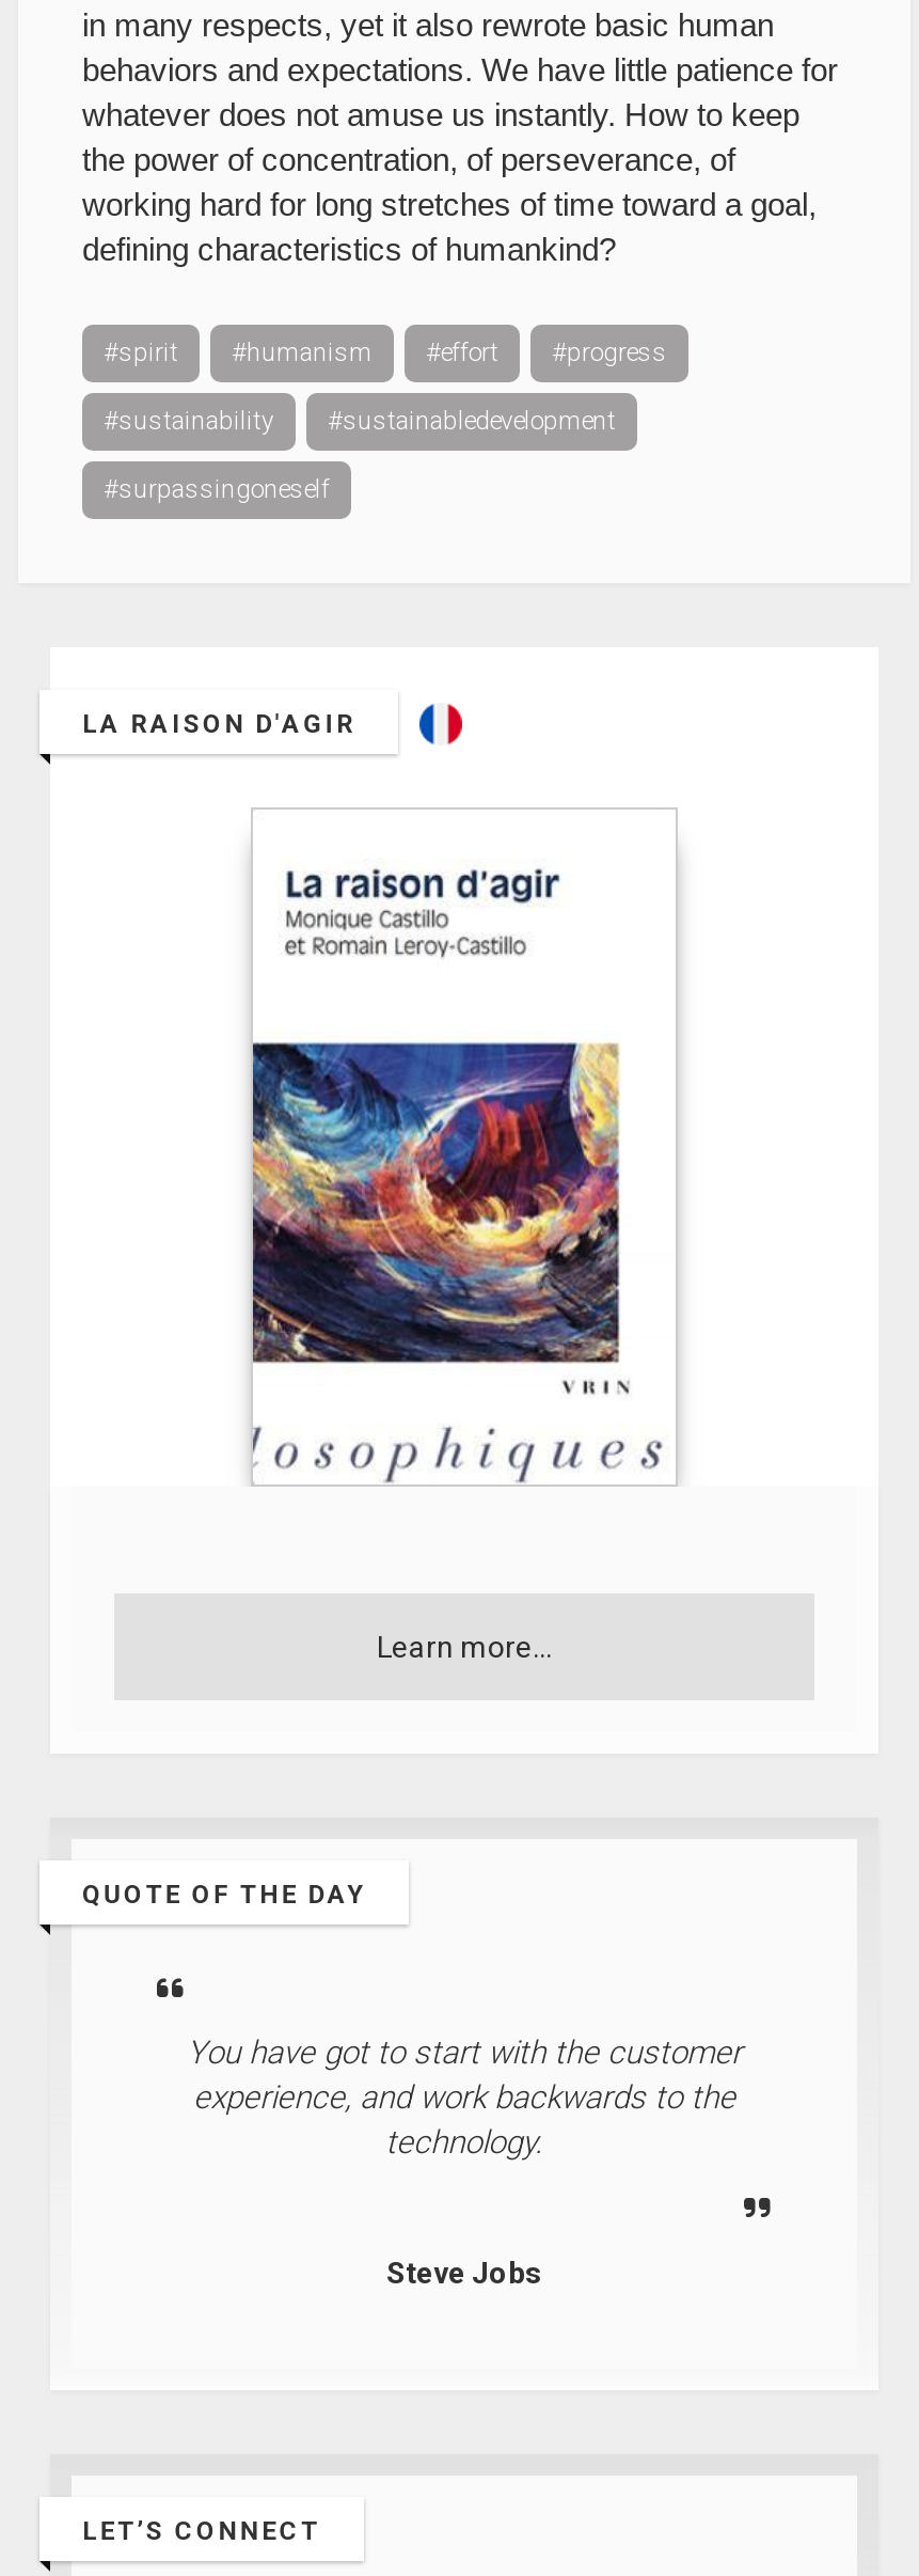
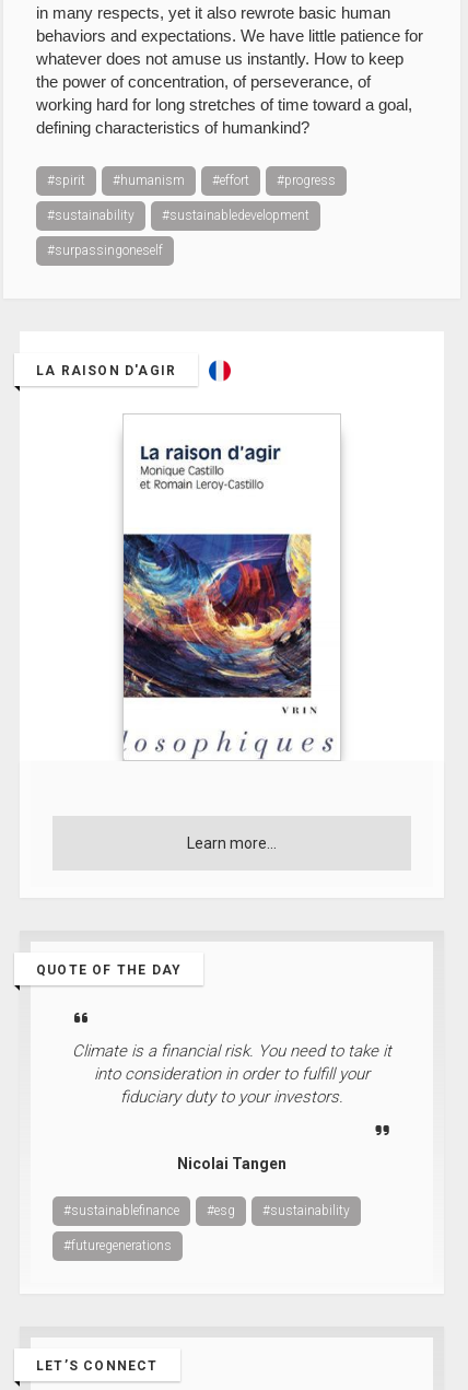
[187,2033,742,2289] You have got to start with the customer | experience, and work backwards to the | technology. | Steve Jobs -> [63,1041,391,1253] Climate is a financial risk. You need to take it | into consideration in order to fulfill your | fiduciary duty to your investors. | Nicolai Tangen | #sustainablefinance | #esg | #sustainability | #futuregenerations

